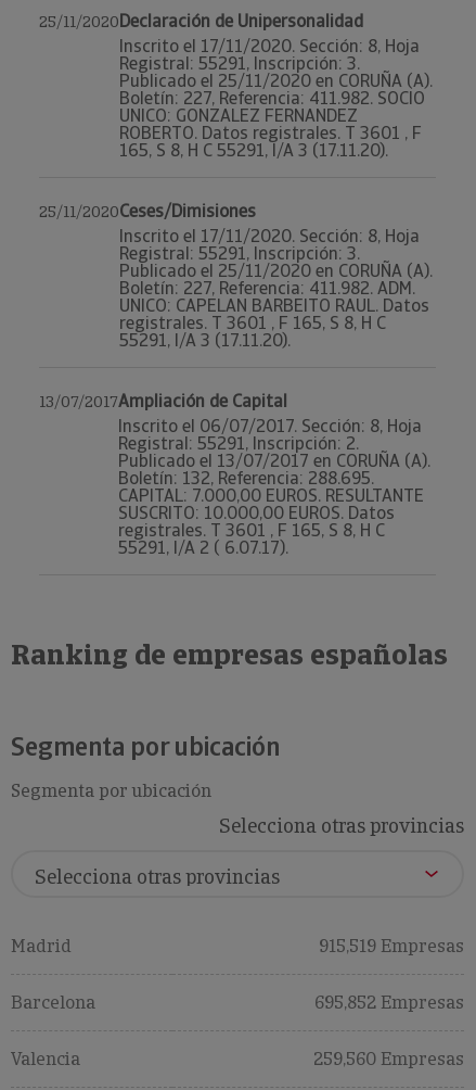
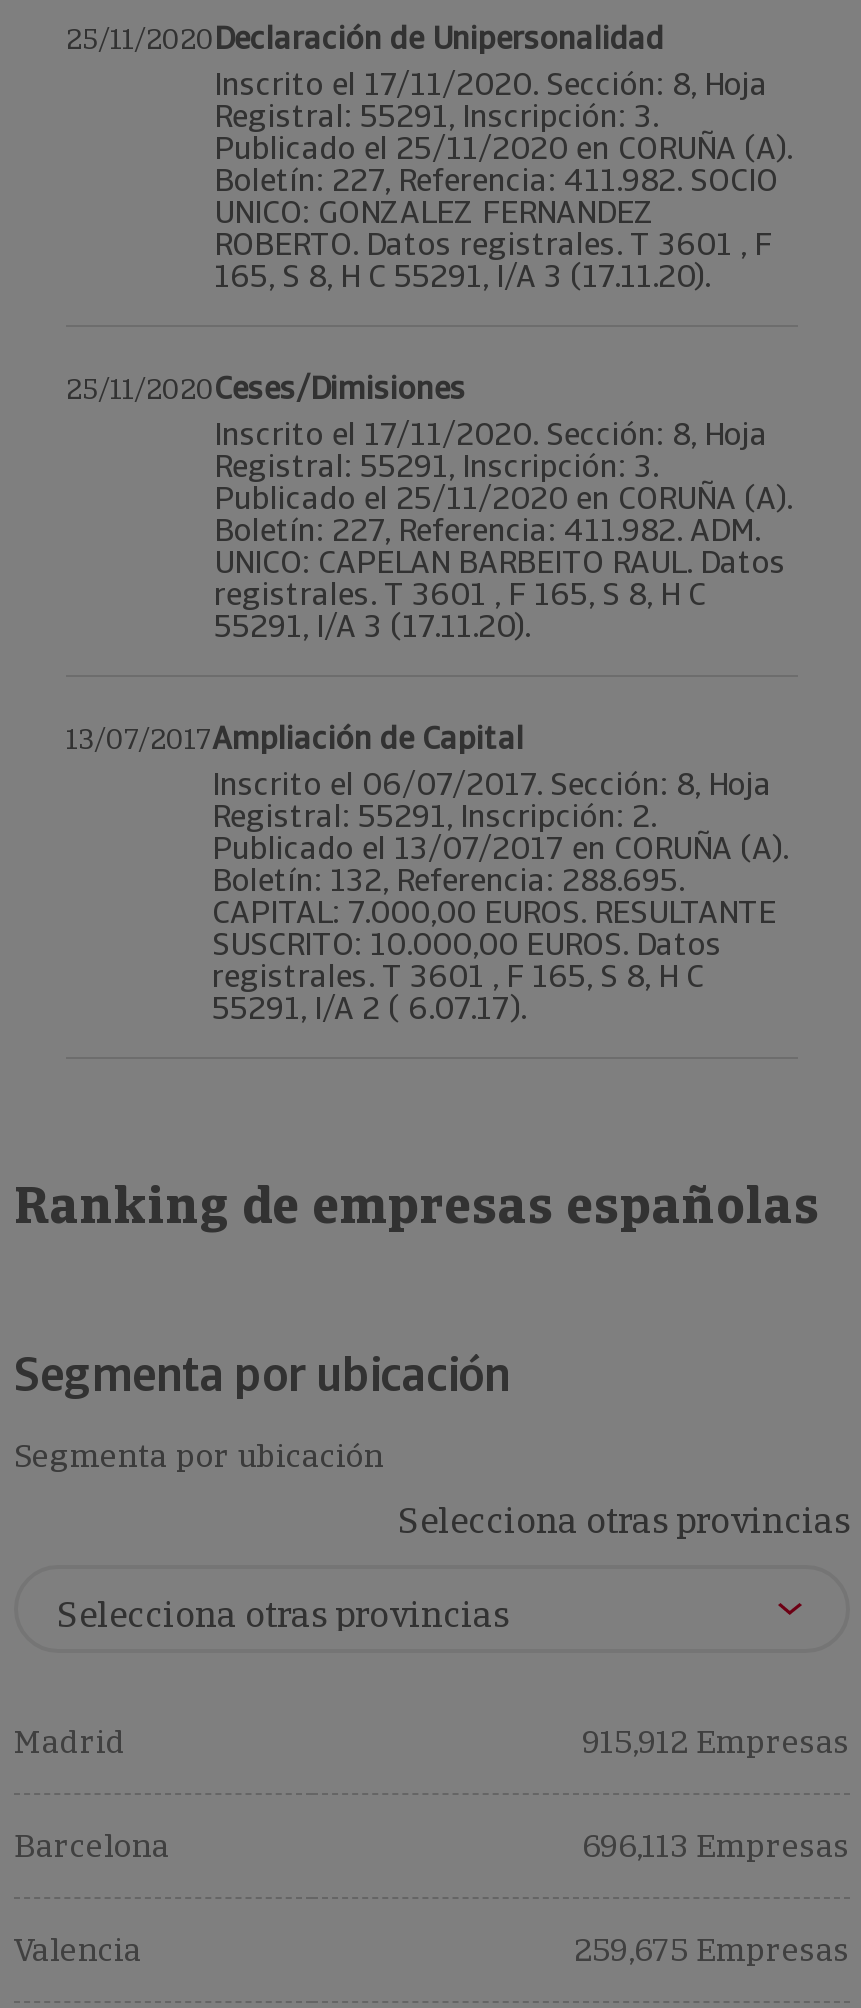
[319,935,464,958] 915,519 Empresas -> [582,1721,850,1763] 915,912 Empresas
[314,991,464,1014] 695,852 Empresas -> [582,1825,850,1867] 696,113 Empresas
[313,1048,464,1070] 259,560 Empresas -> [574,1929,850,1971] 259,675 Empresas

